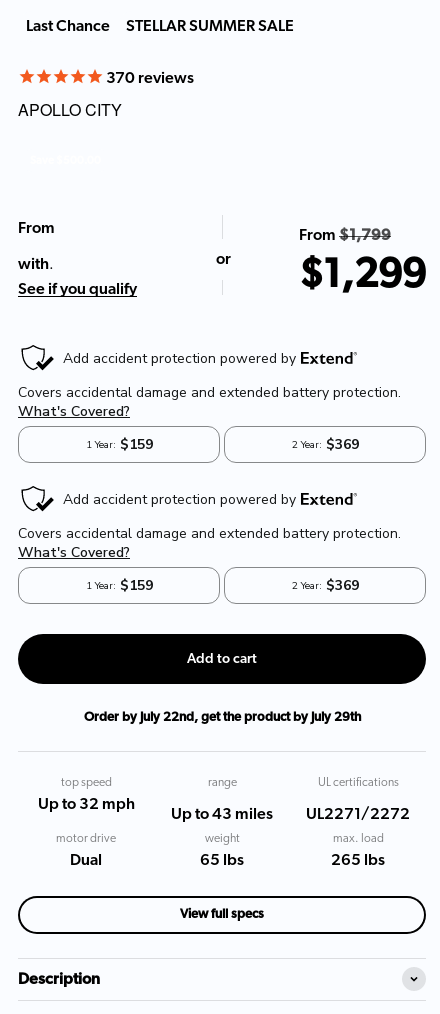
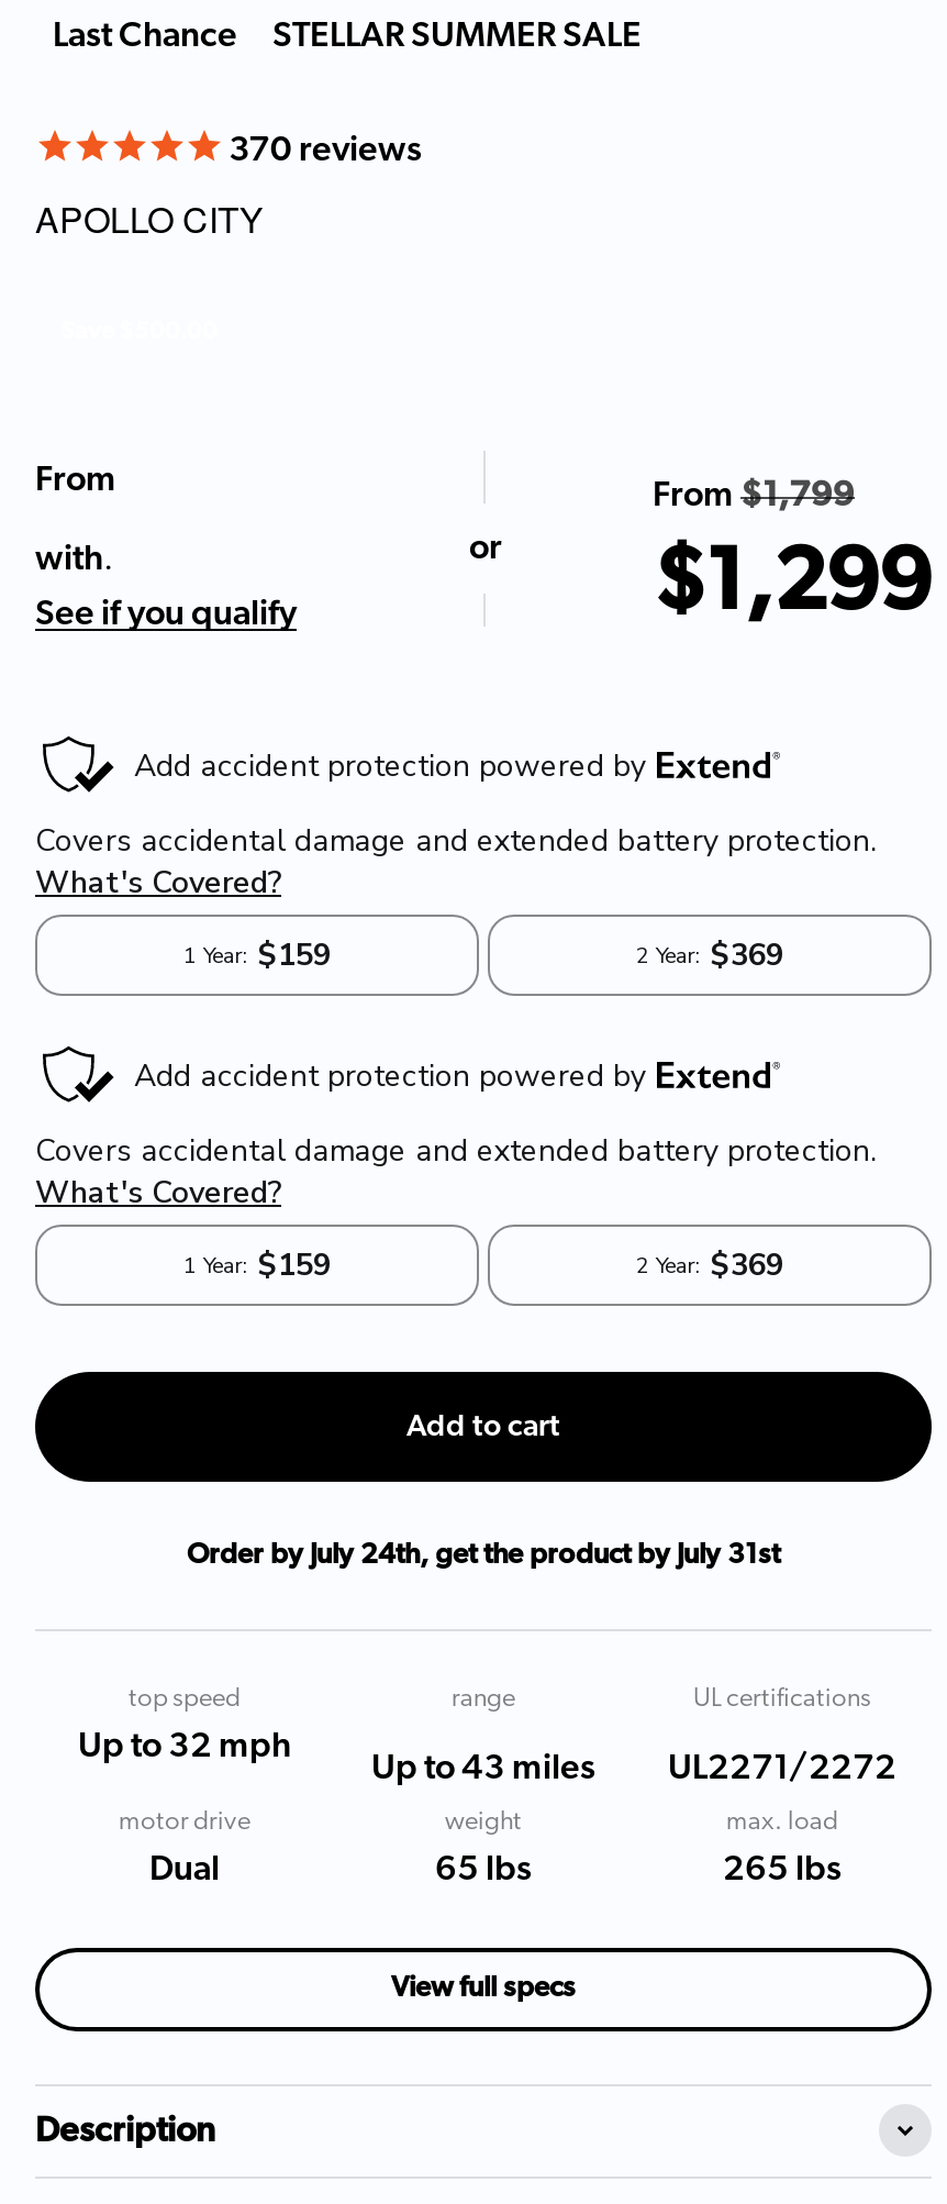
[83,711,360,724] Order by July 22nd, get the product by July 29th -> [187,1540,780,1569] Order by July 24th, get the product by July 31st

